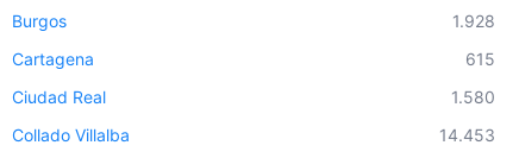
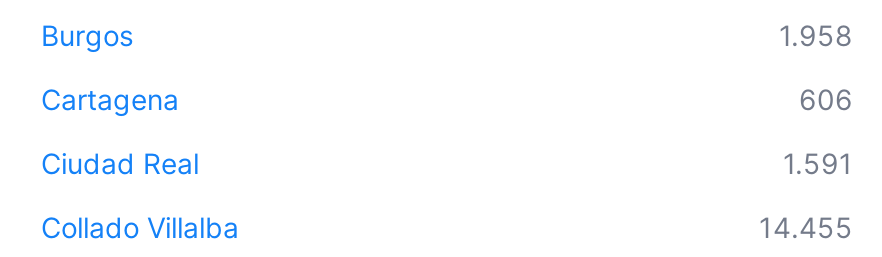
[452,10,495,30] 1.928 -> [779,17,853,51] 1.958
[465,48,495,68] 615 -> [799,81,853,115] 606
[451,86,495,106] 1.580 -> [783,145,853,179] 1.591
[439,124,495,144] 14.453 -> [759,209,853,243] 14.455

